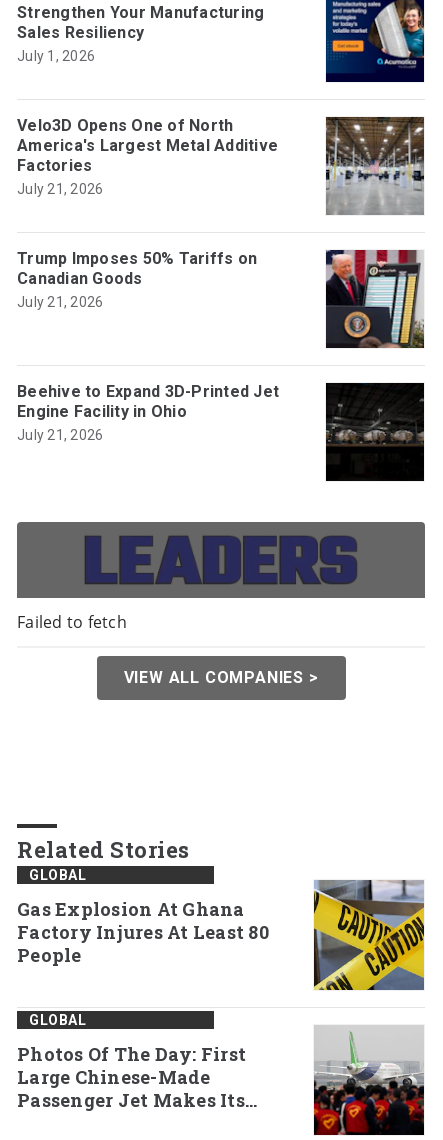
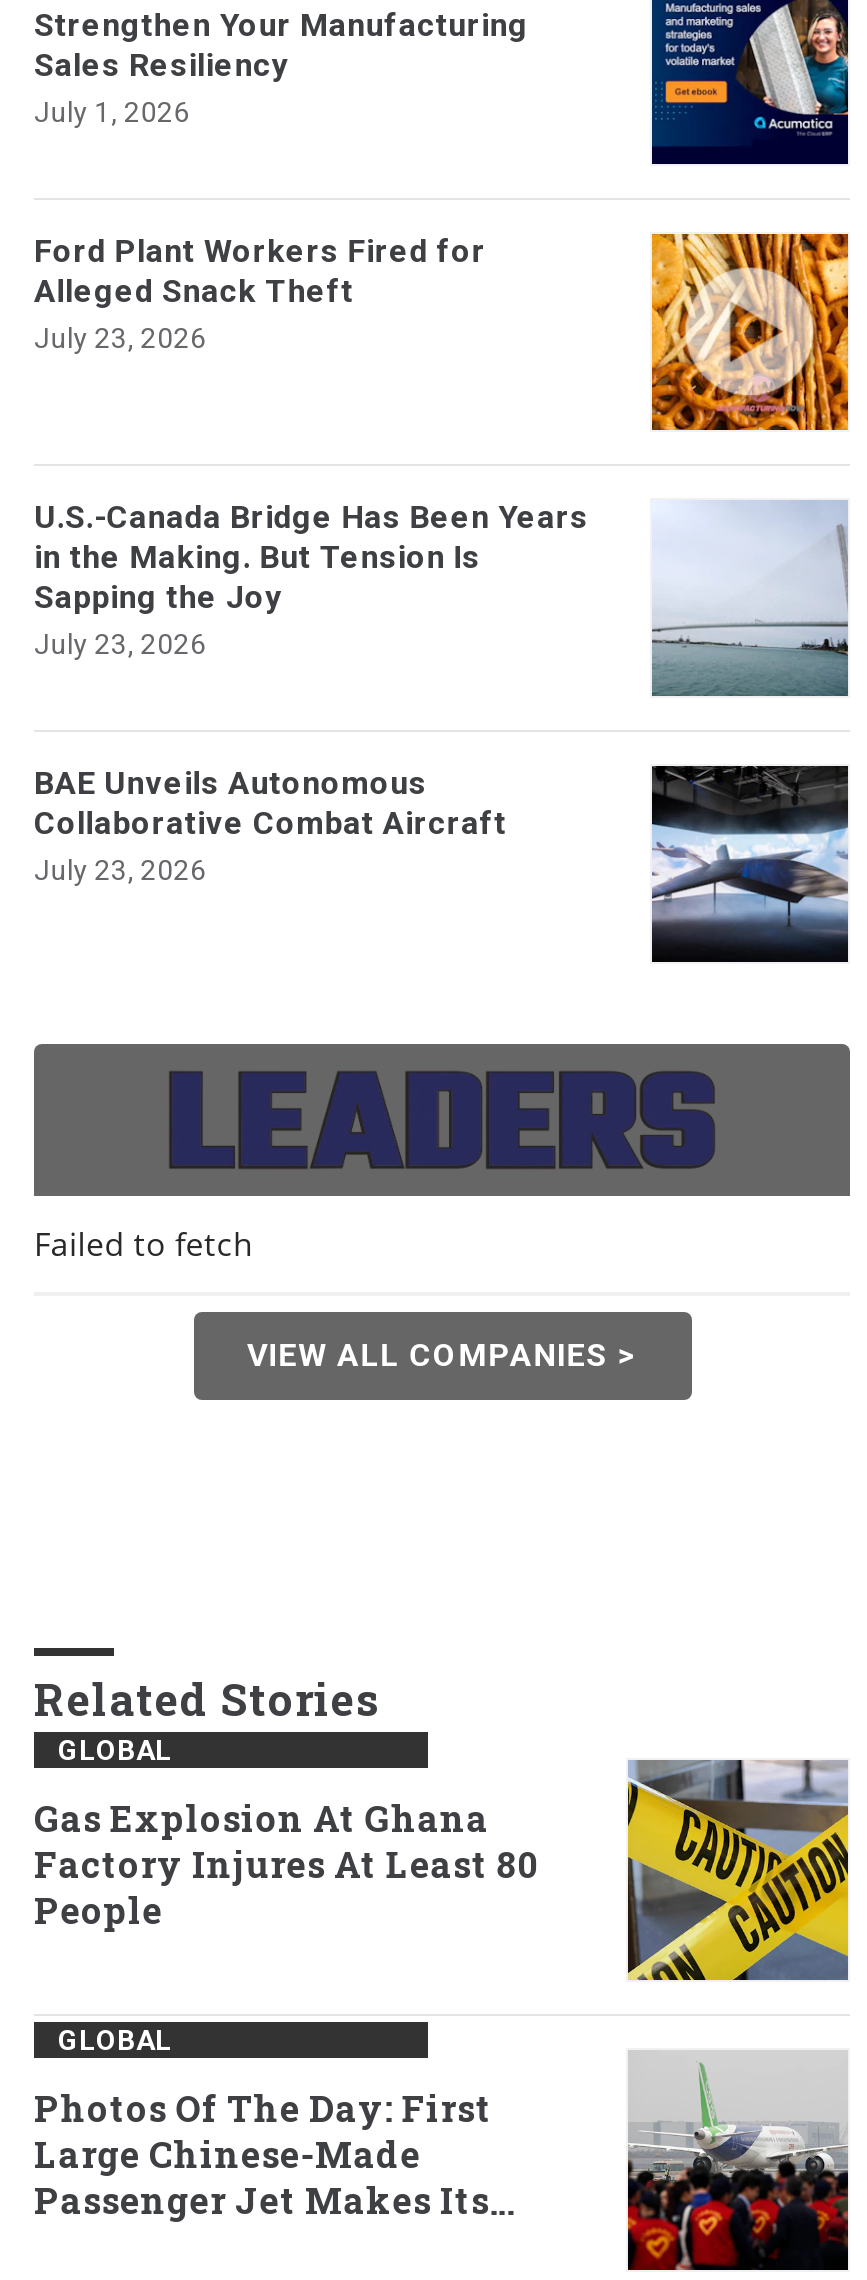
[17,116,278,197] Velo3D Opens One of North | America's Largest Metal Additive | Factories | July 21, 2026 -> [34,232,486,354] Ford Plant Workers Fired for | Alleged Snack Theft | July 23, 2026
[325,116,425,216] [image] -> [650,232,850,432] [image]
[17,249,257,310] Trump Imposes 50% Tariffs on | Canadian Goods | July 21, 2026 -> [34,498,588,660] U.S.-Canada Bridge Has Been Years | in the Making. But Tension Is | Sapping the Joy | July 23, 2026
[325,249,424,349] [image] -> [650,500,848,698] [image]
[17,382,279,443] Beehive to Expand 3D-Printed Jet | Engine Facility in Ohio | July 21, 2026 -> [34,764,506,886] BAE Unveils Autonomous | Collaborative Combat Aircraft | July 23, 2026
[325,385,425,475] [image] -> [650,766,850,952] [image]

